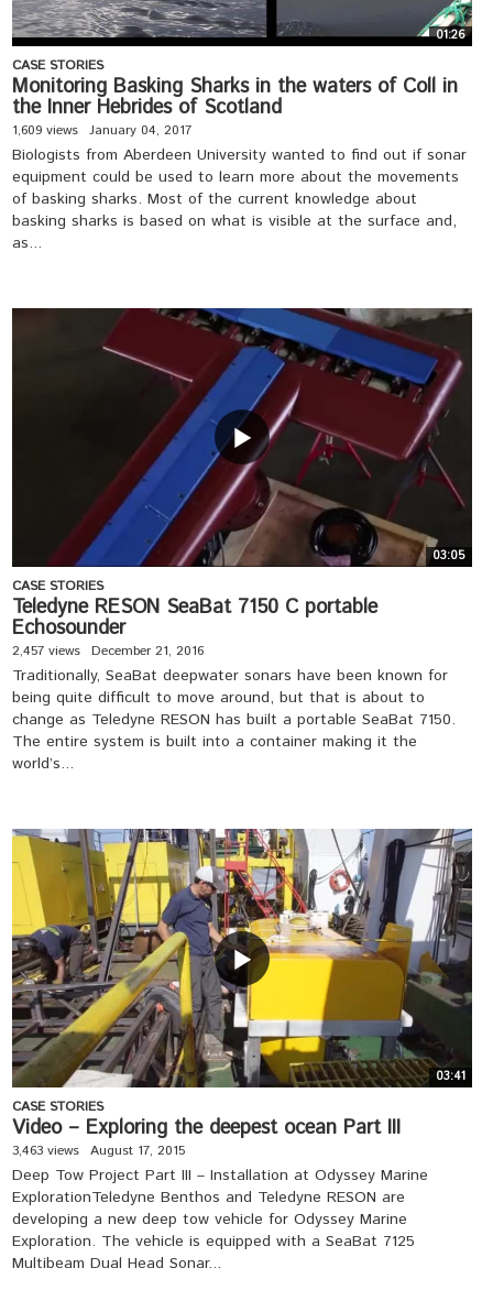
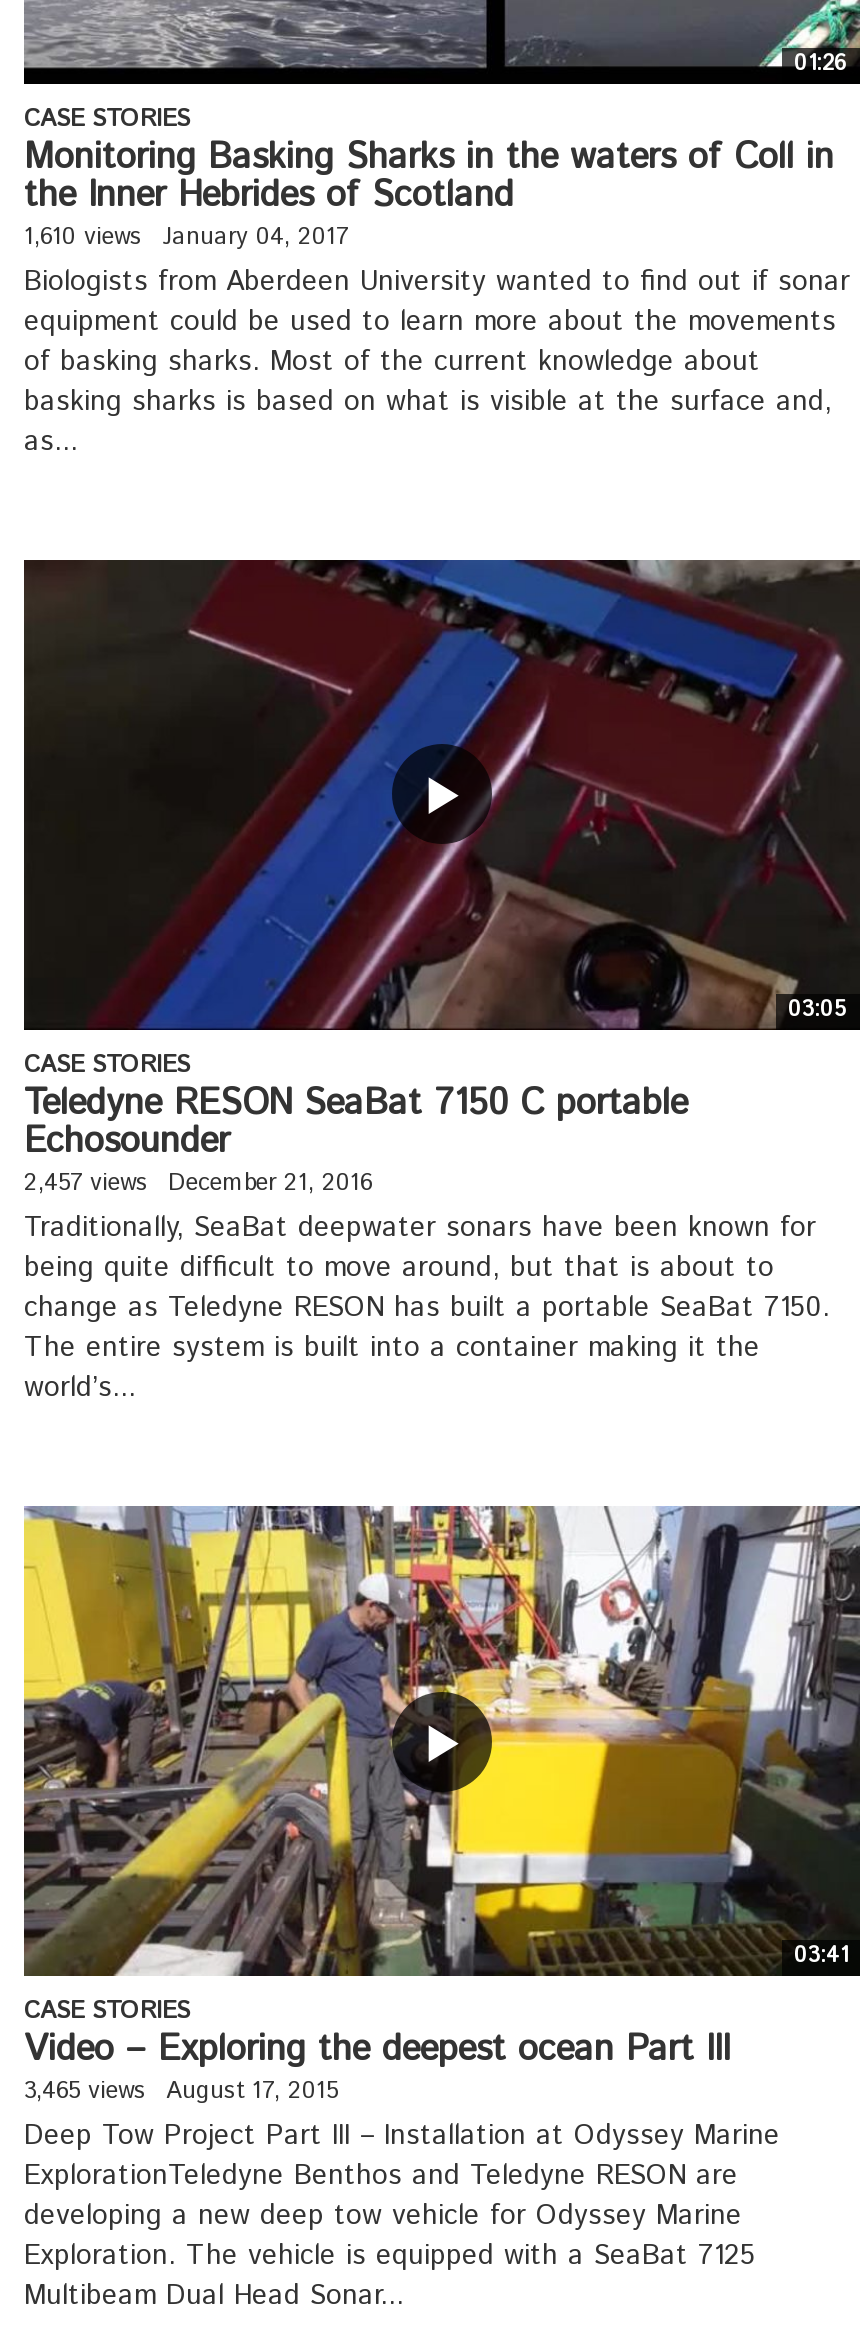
[12,121,191,140] 1,609 views January 04, 2017 -> [24,220,348,254] 1,610 views January 04, 2017
[12,1142,185,1160] 3,463 views August 17, 2015 -> [24,2074,338,2108] 3,465 views August 17, 2015

